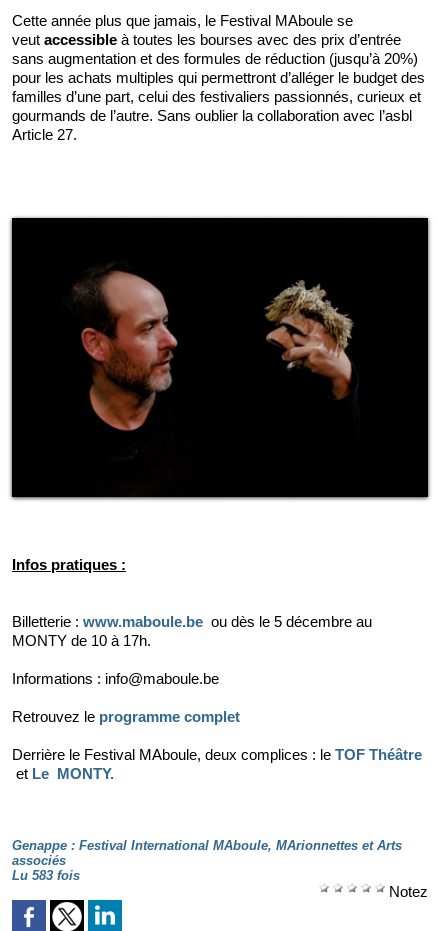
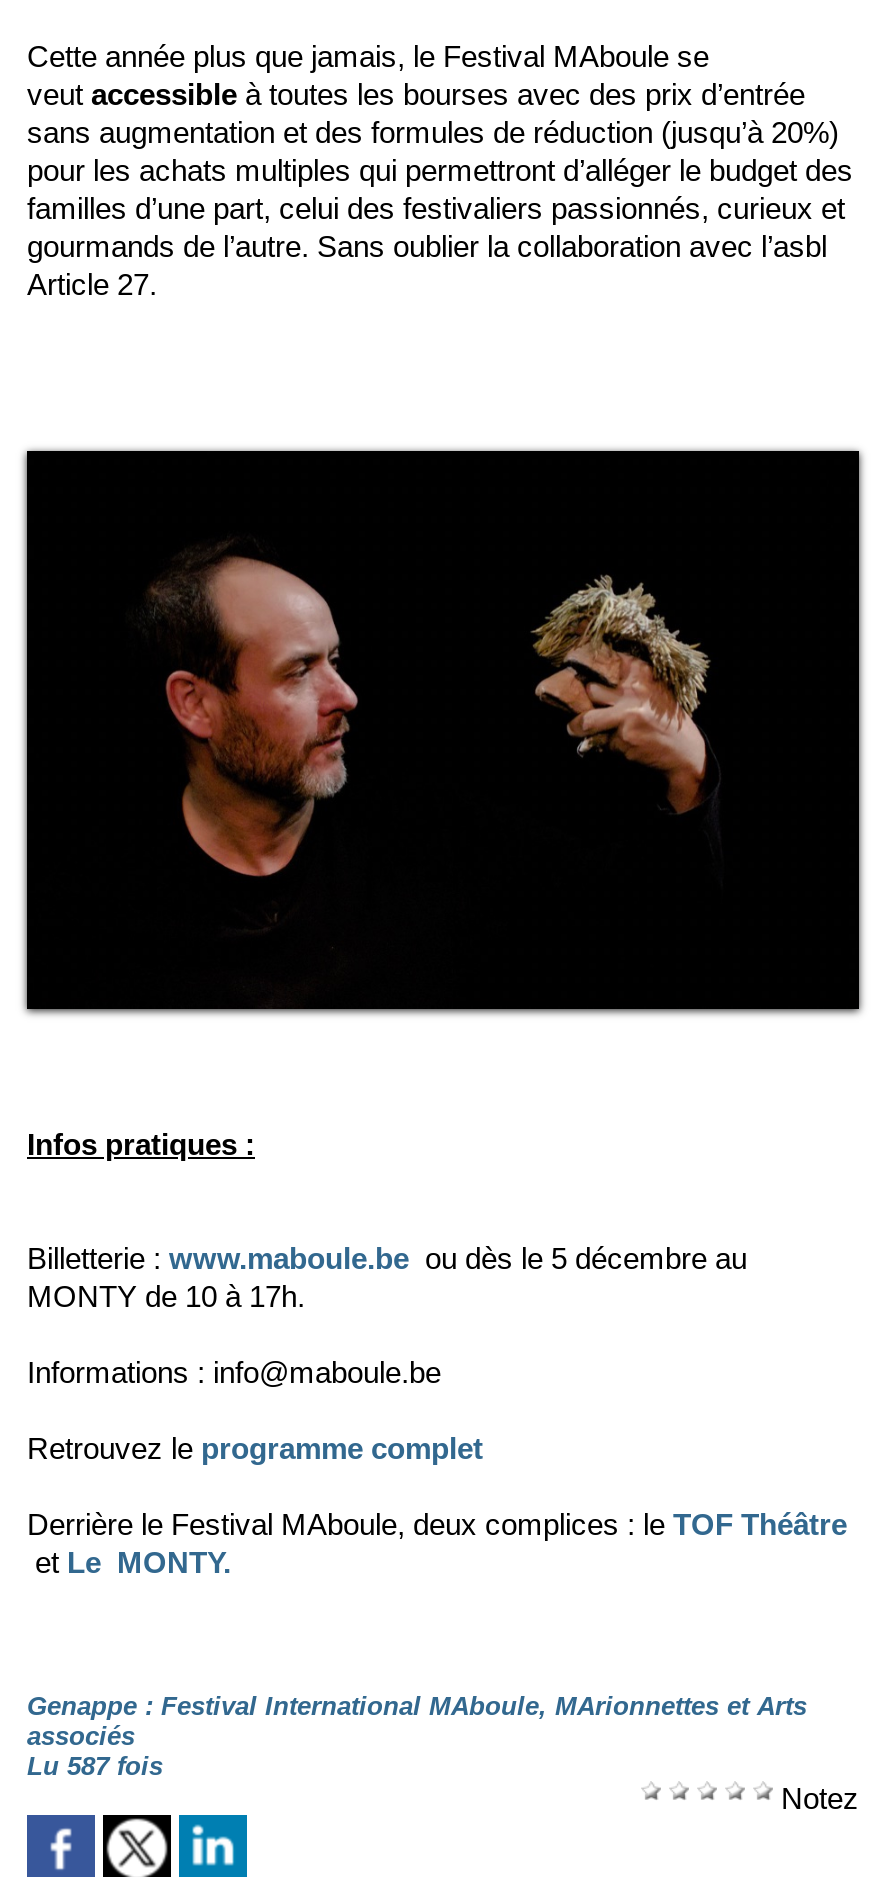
[12,868,80,883] Lu 583 fois -> [27,1752,163,1782] Lu 587 fois

